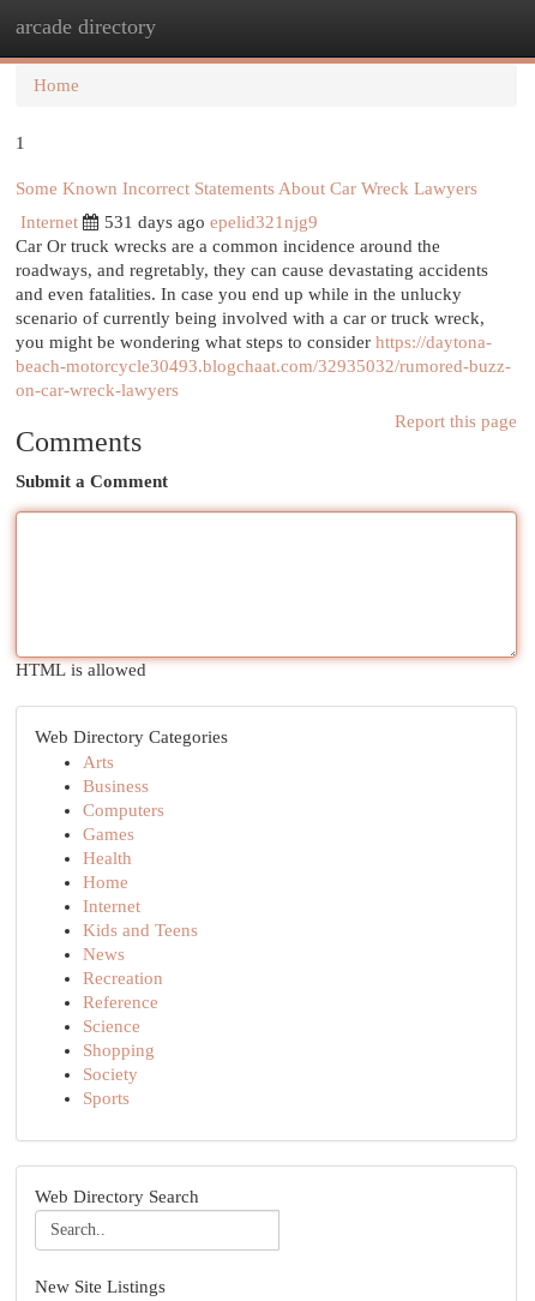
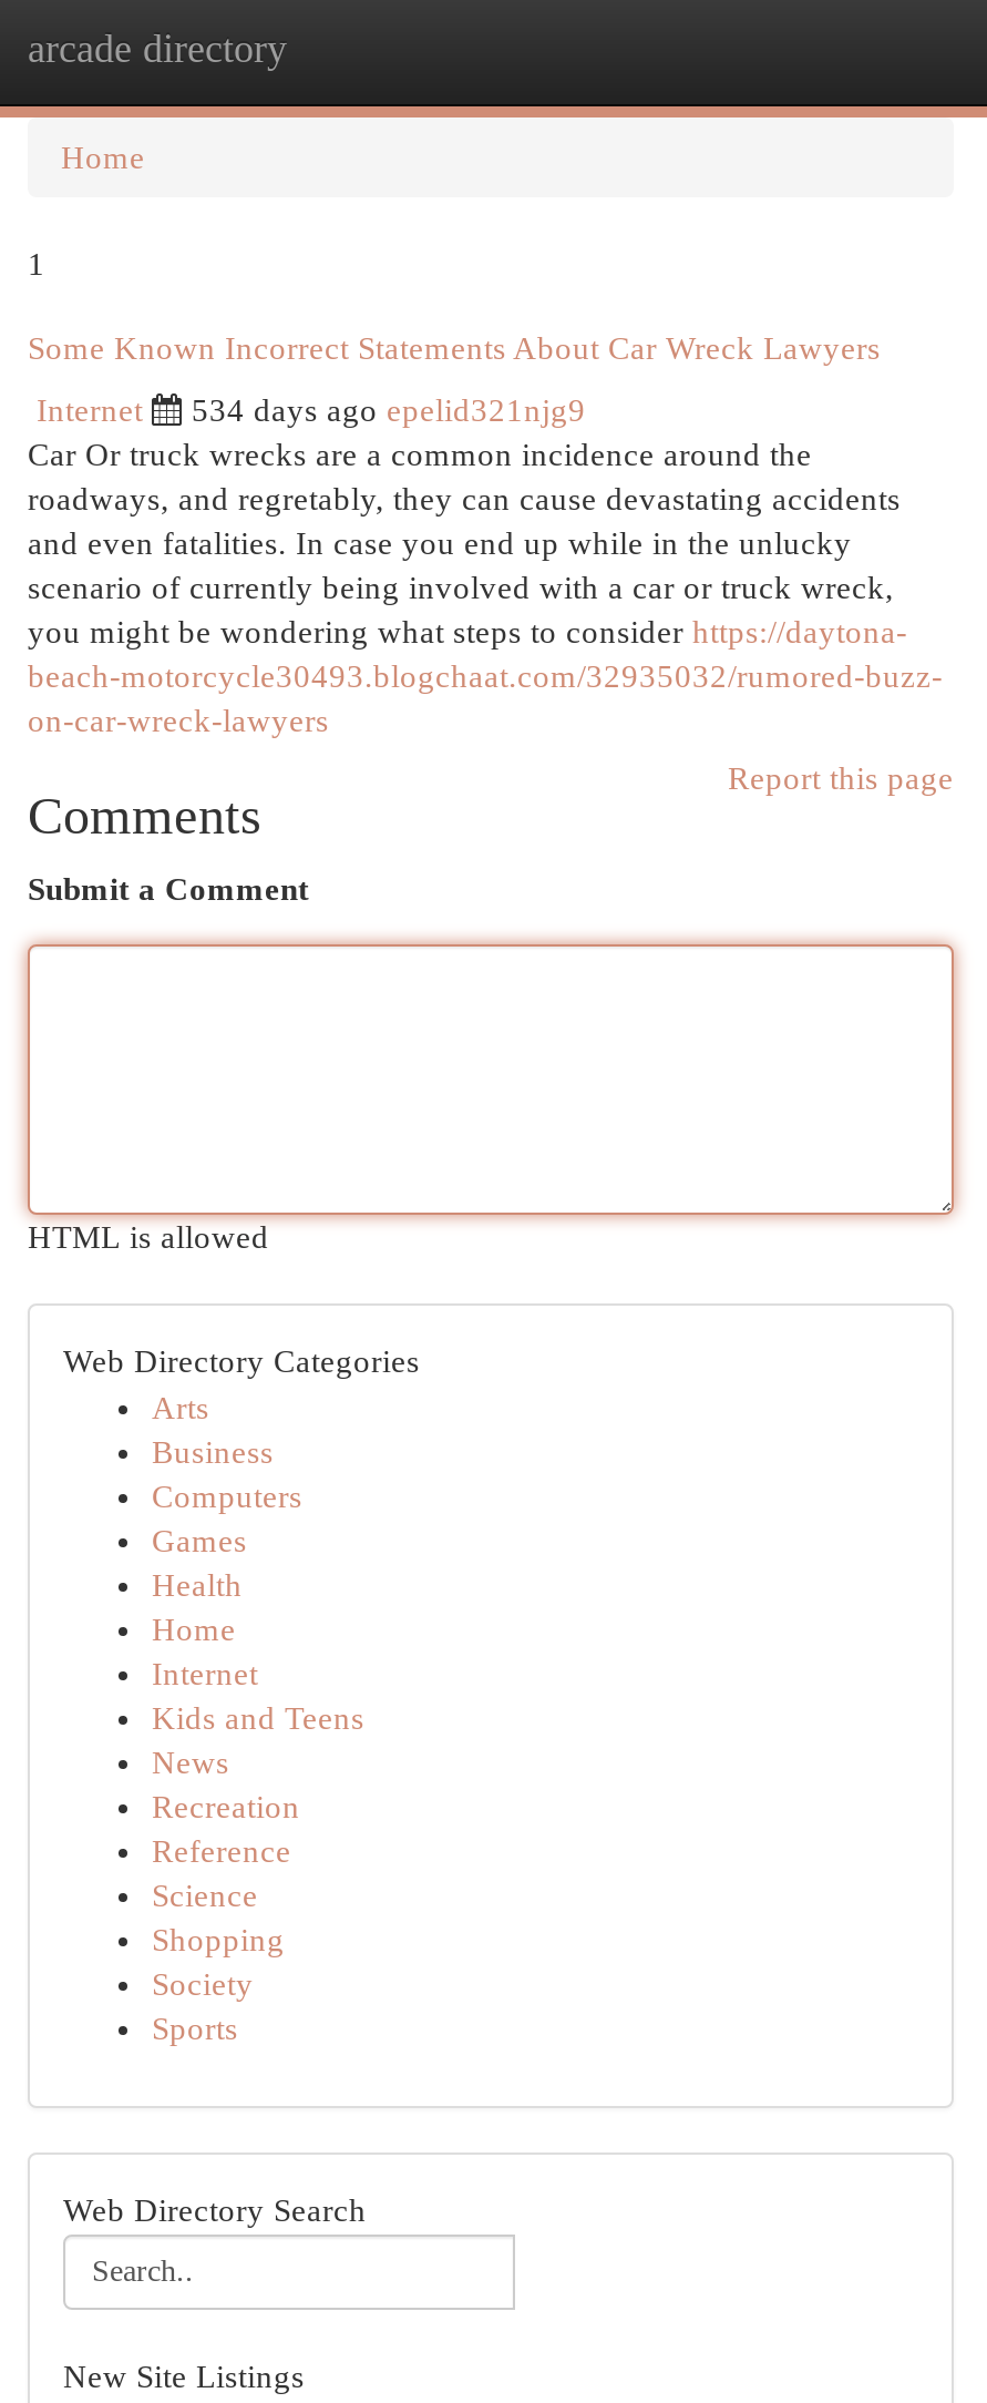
[104,212,318,232] 531 days ago epelid321njg9 -> [192,392,586,428] 534 days ago epelid321njg9

